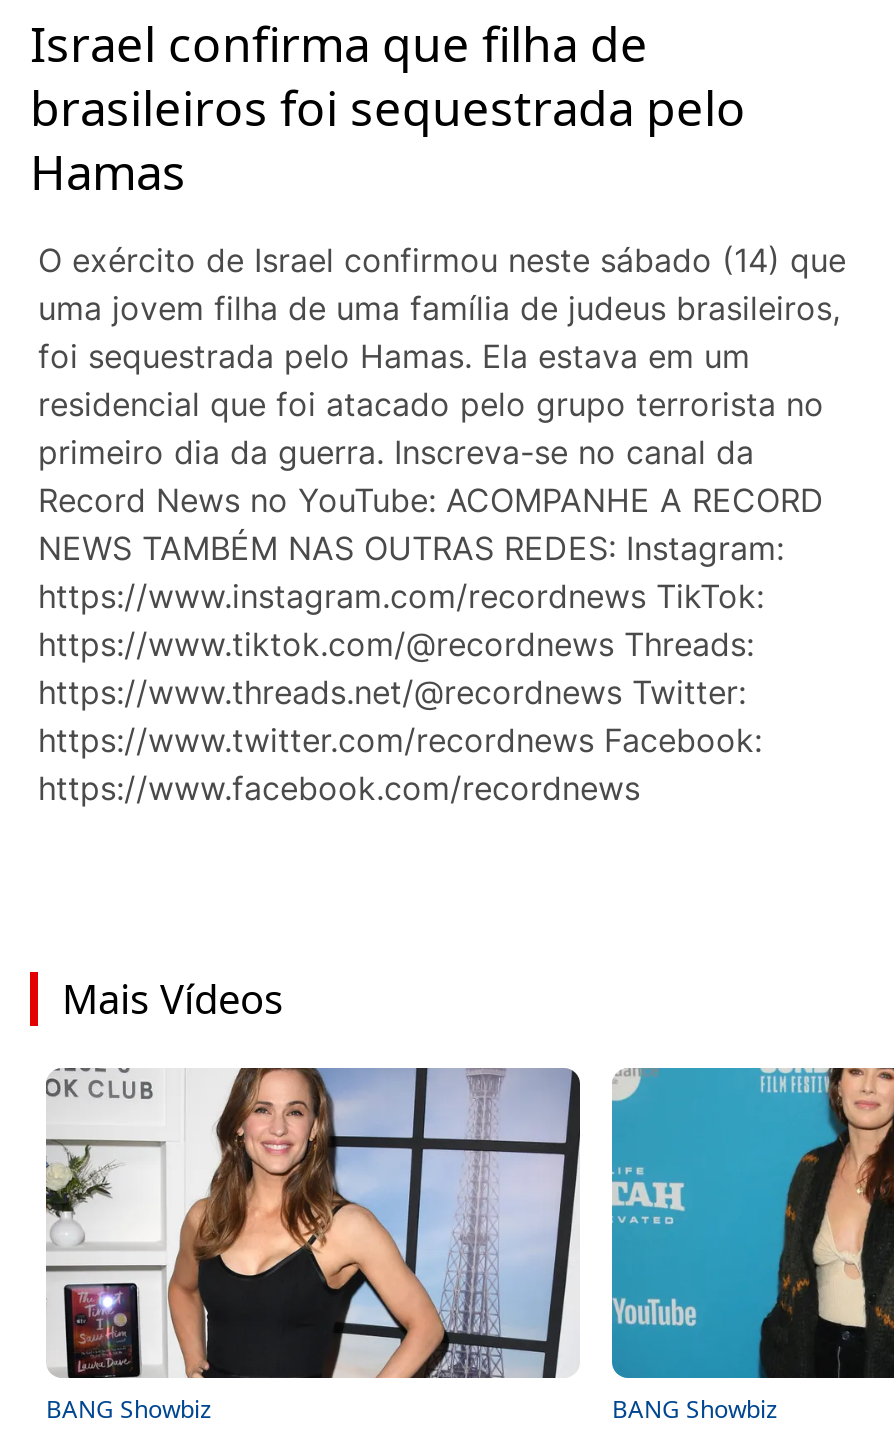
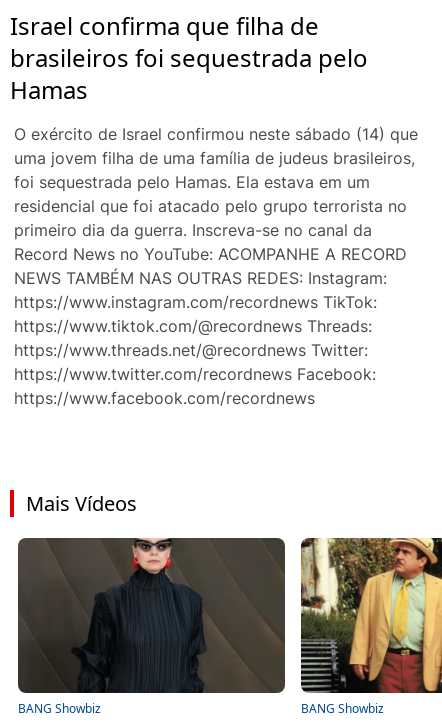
[46,1066,580,1380] [image] -> [17,537,286,694] [image]
[610,1066,888,1380] [image] -> [300,537,439,694] [image]

